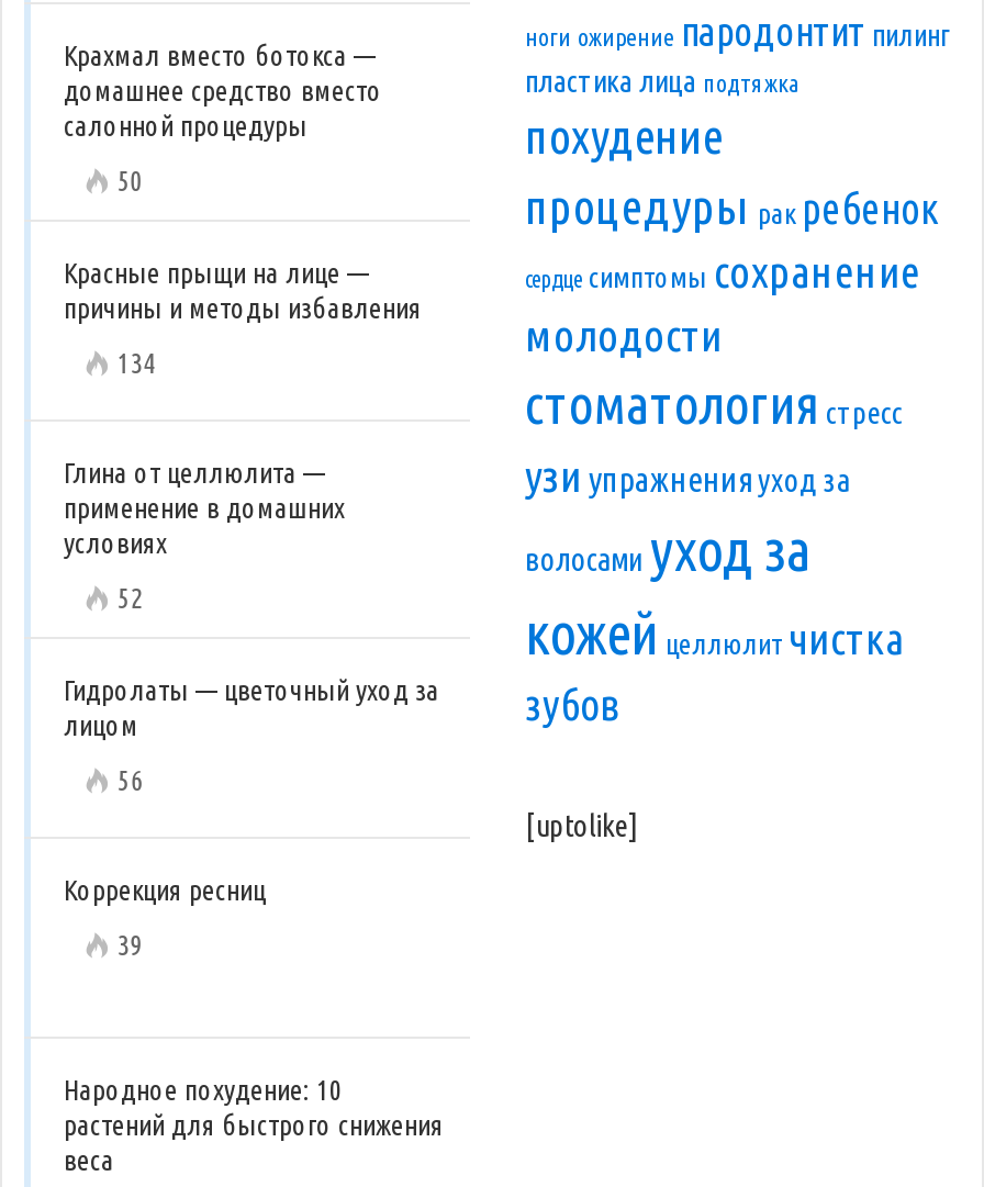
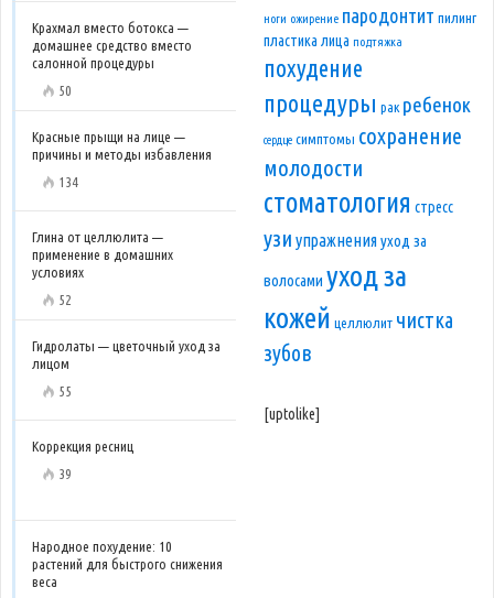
[117,765,143,795] 56 -> [59,383,72,399] 55

